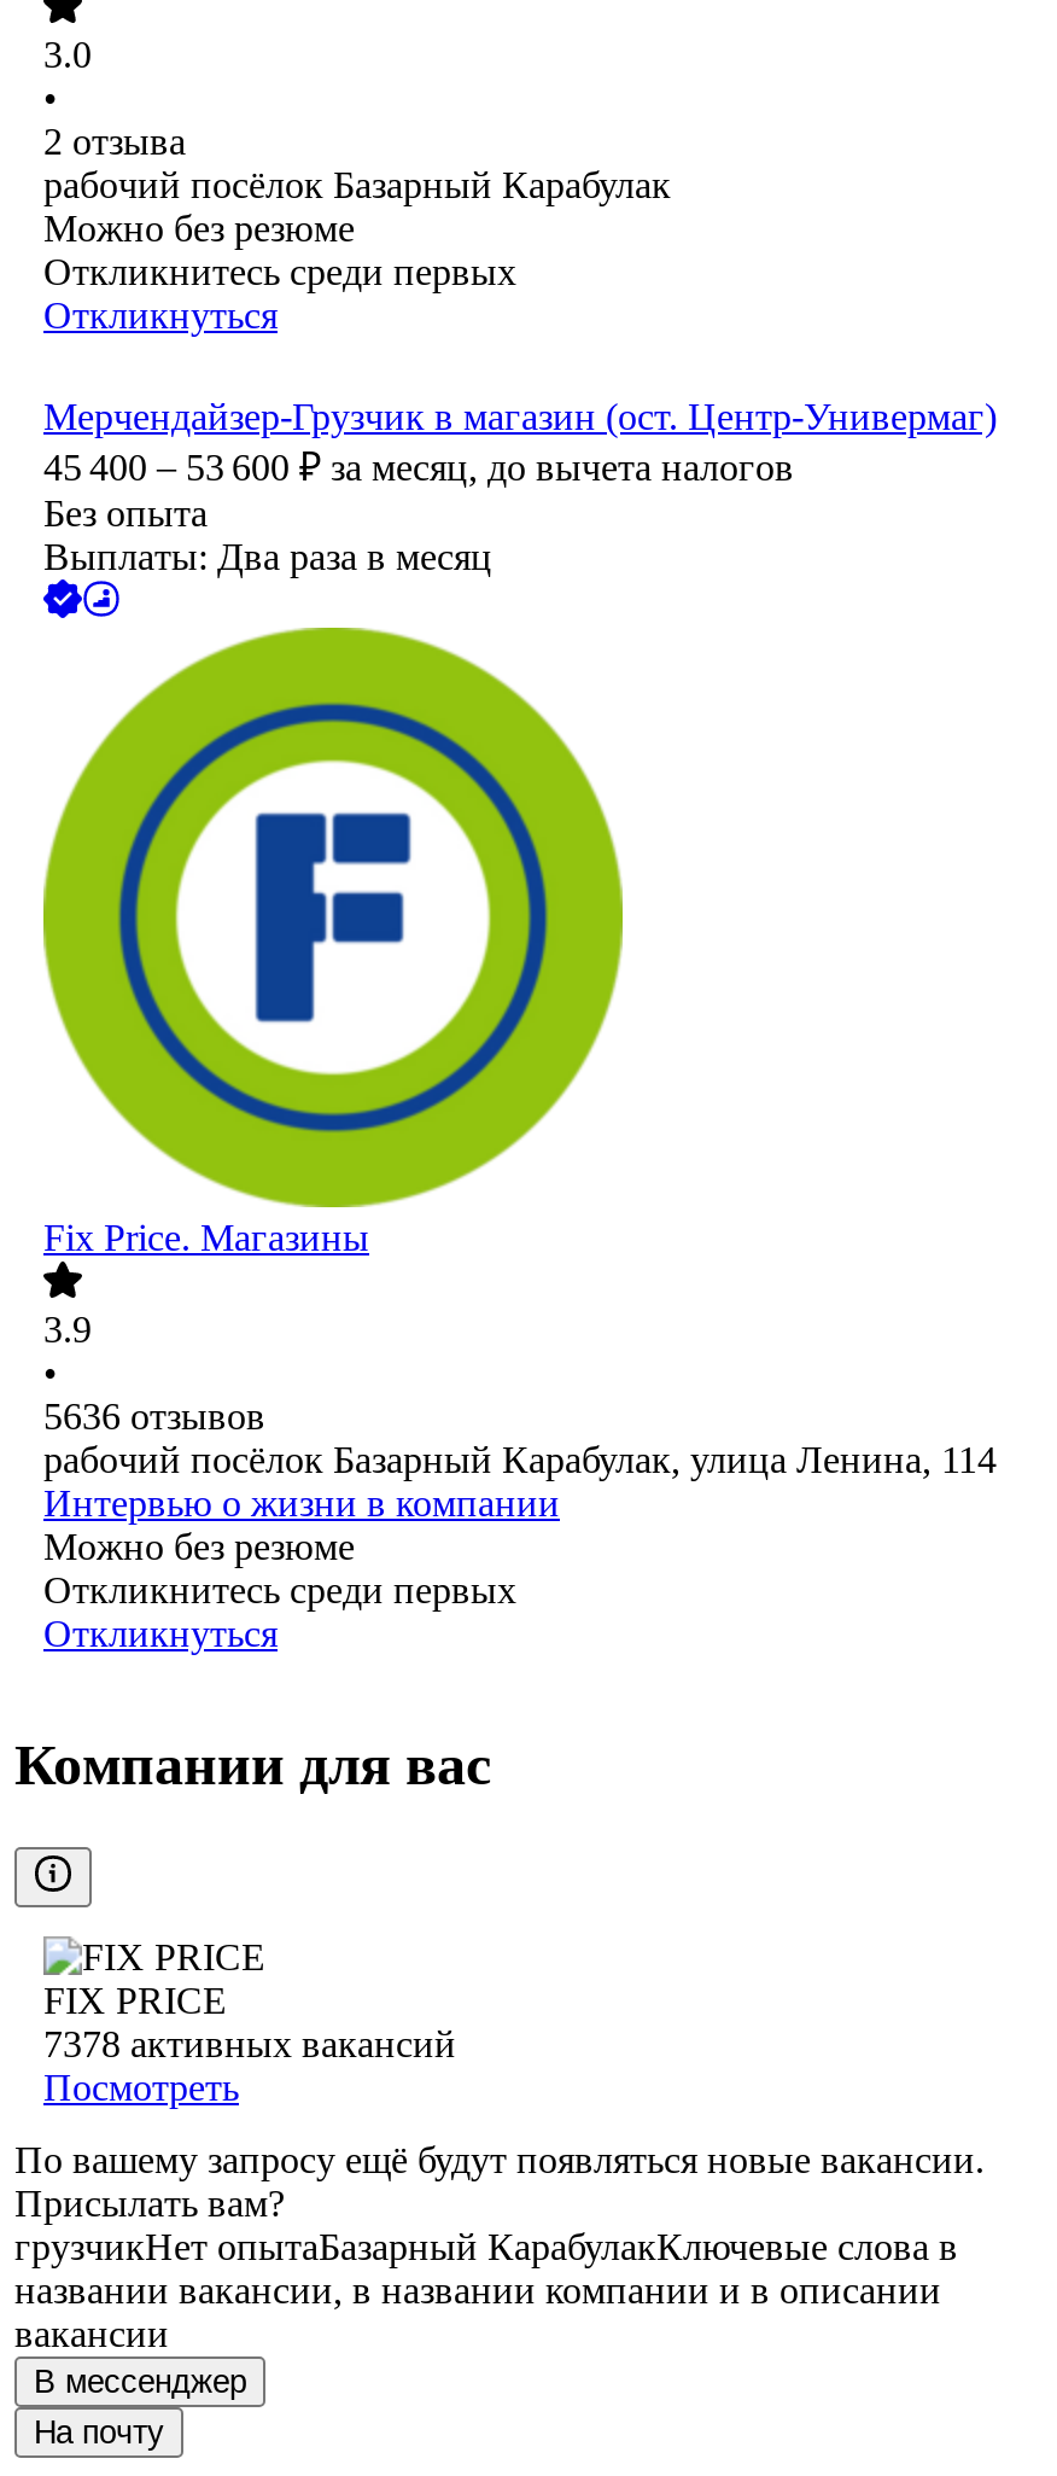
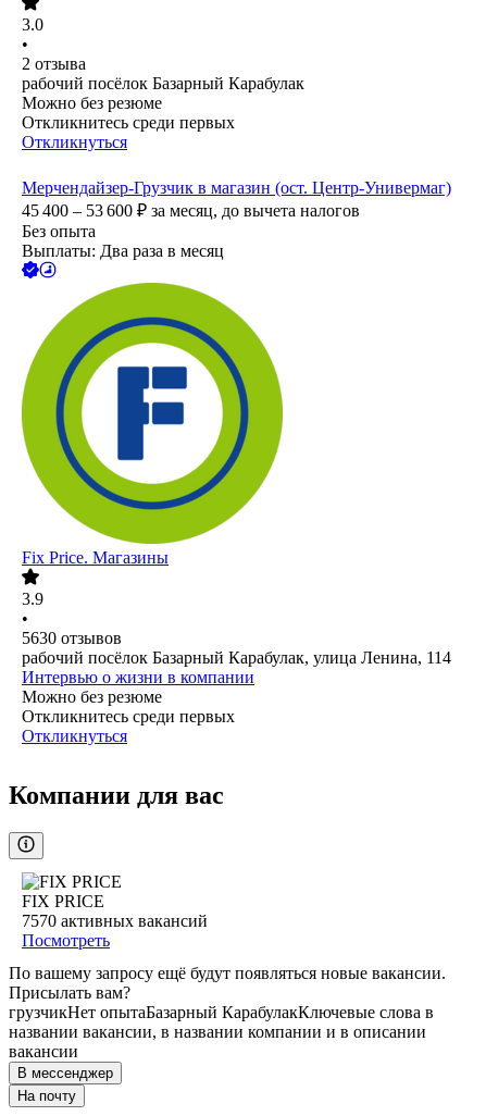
[43,1397,265,1438] 5636 отзывов -> [22,629,122,648] 5630 отзывов
[43,2024,456,2065] 7378 активных вакансий -> [22,912,208,930] 7570 активных вакансий

